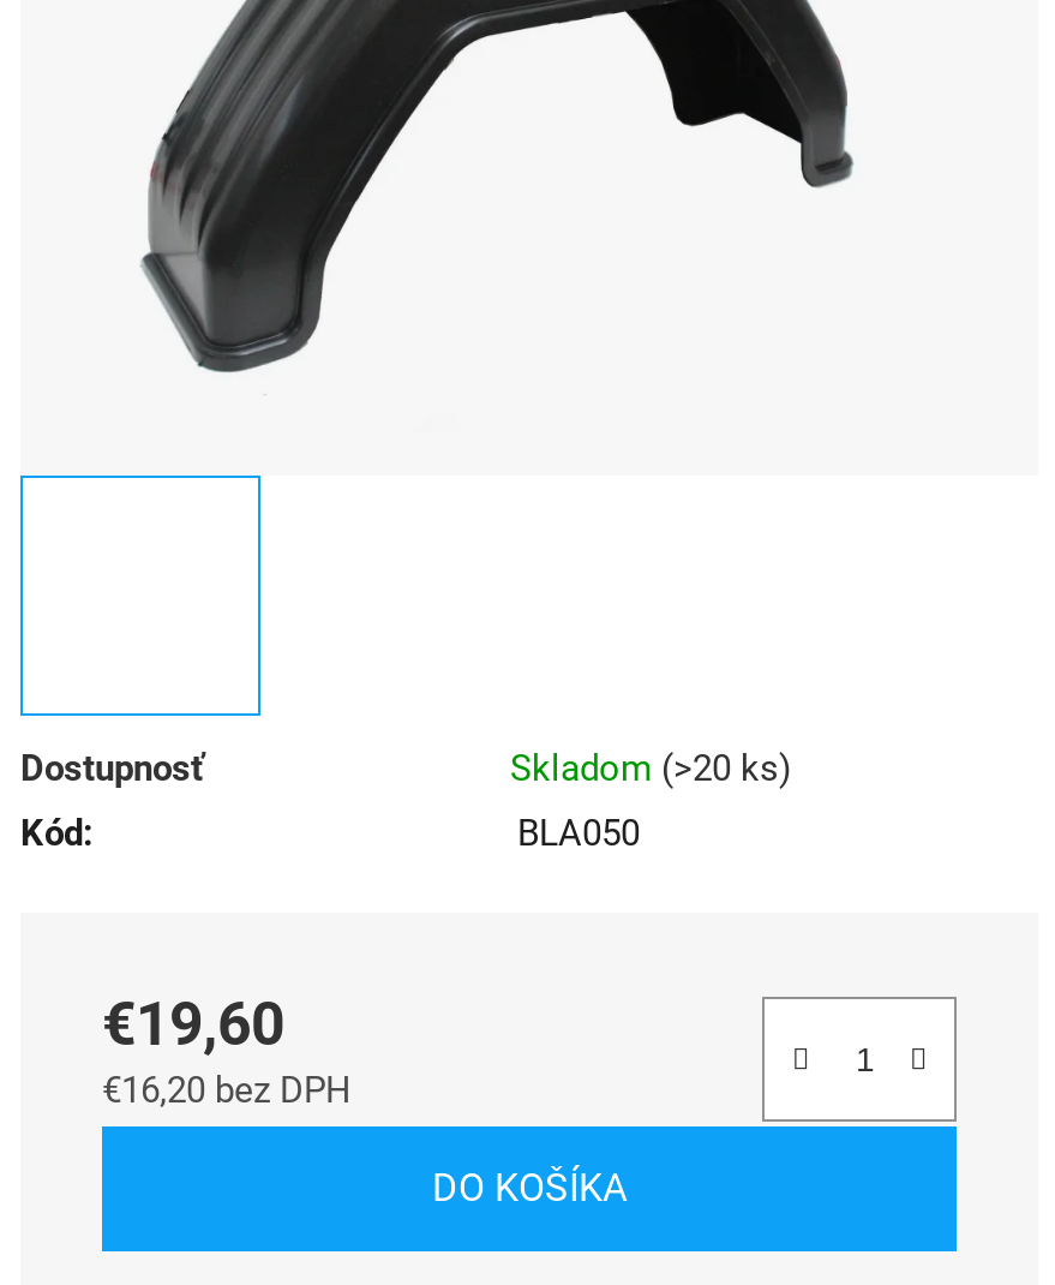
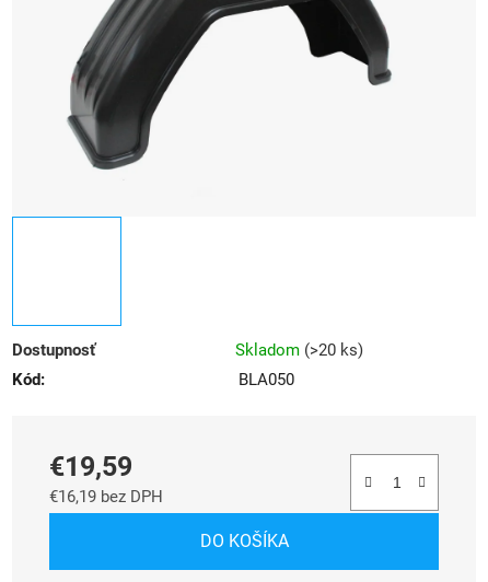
[102,989,284,1059] €19,60 -> [49,451,132,482] €19,59
[102,1068,352,1112] €16,20 bez DPH -> [49,487,163,506] €16,19 bez DPH

